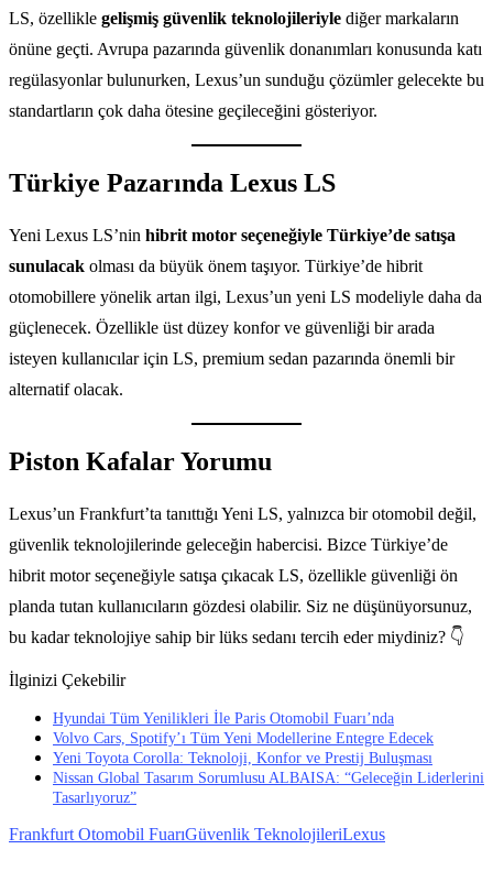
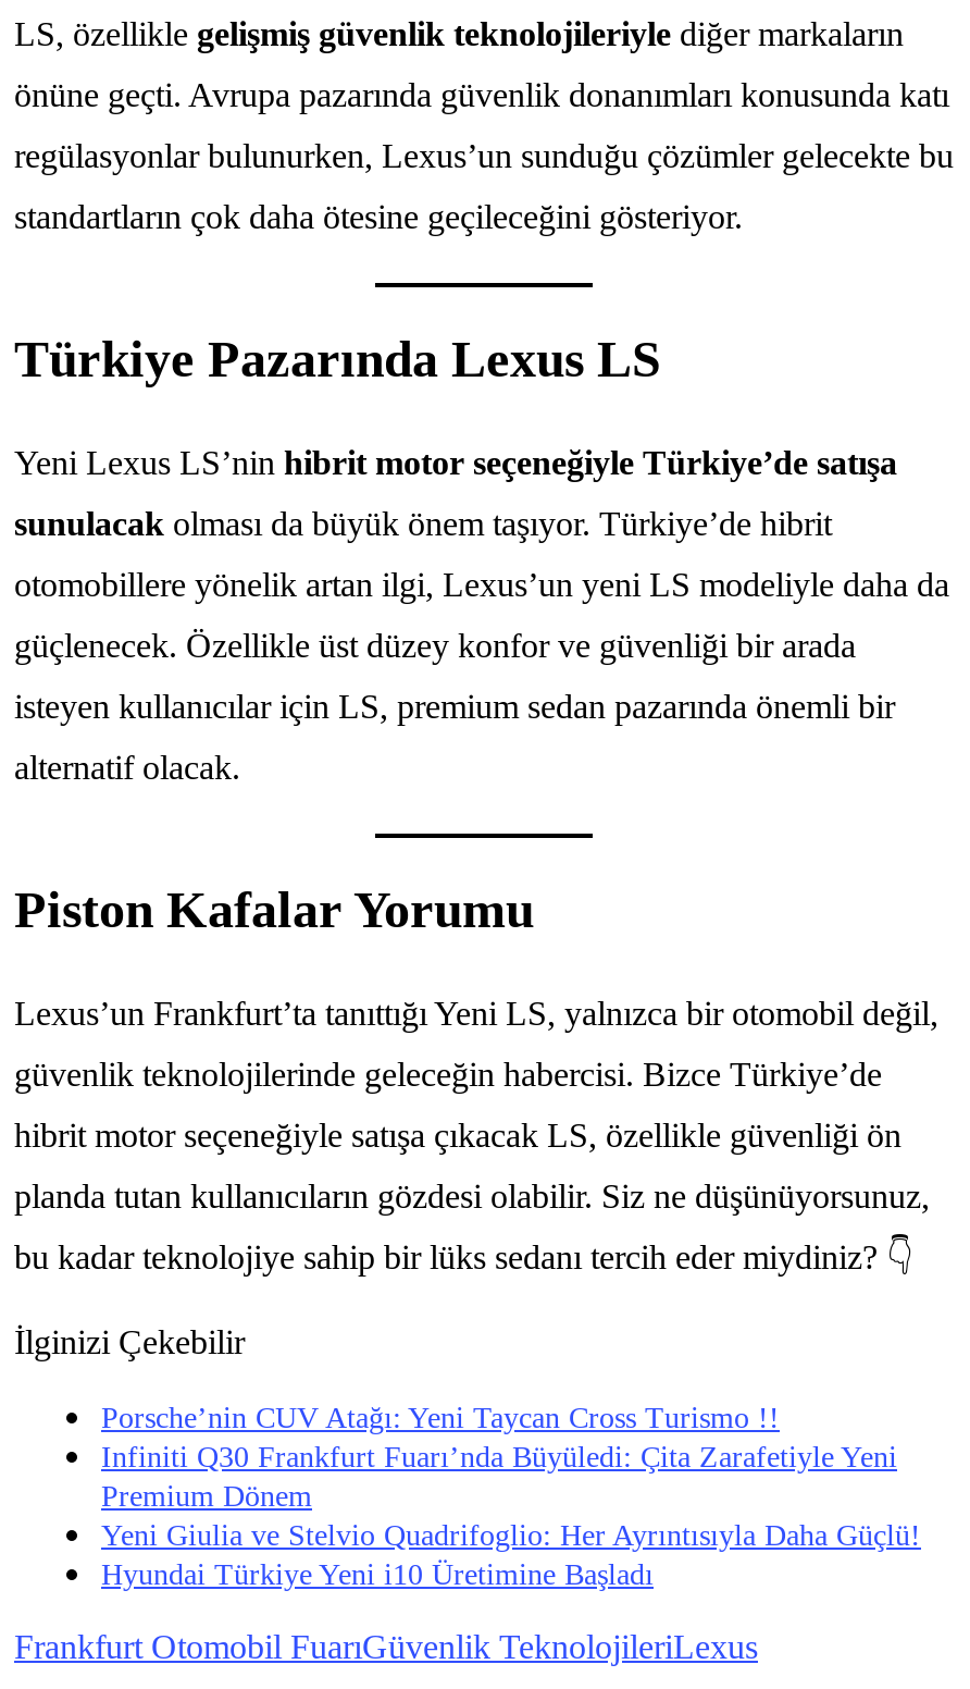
[53,710,484,806] Hyundai Tüm Yenilikleri İle Paris Otomobil Fuarı’nda | Volvo Cars, Spotify’ı Tüm Yeni Modellerine Entegre Edecek | Yeni Toyota Corolla: Teknoloji, Konfor ve Prestij Buluşması | Nissan Global Tasarım Sorumlusu ALBAISA: “Geleceğin Liderlerini | Tasarlıyoruz” -> [101,1401,921,1591] Porsche’nin CUV Atağı: Yeni Taycan Cross Turismo !! | Infiniti Q30 Frankfurt Fuarı’nda Büyüledi: Çita Zarafetiyle Yeni | Premium Dönem | Yeni Giulia ve Stelvio Quadrifoglio: Her Ayrıntısıyla Daha Güçlü! | Hyundai Türkiye Yeni i10 Üretimine Başladı

